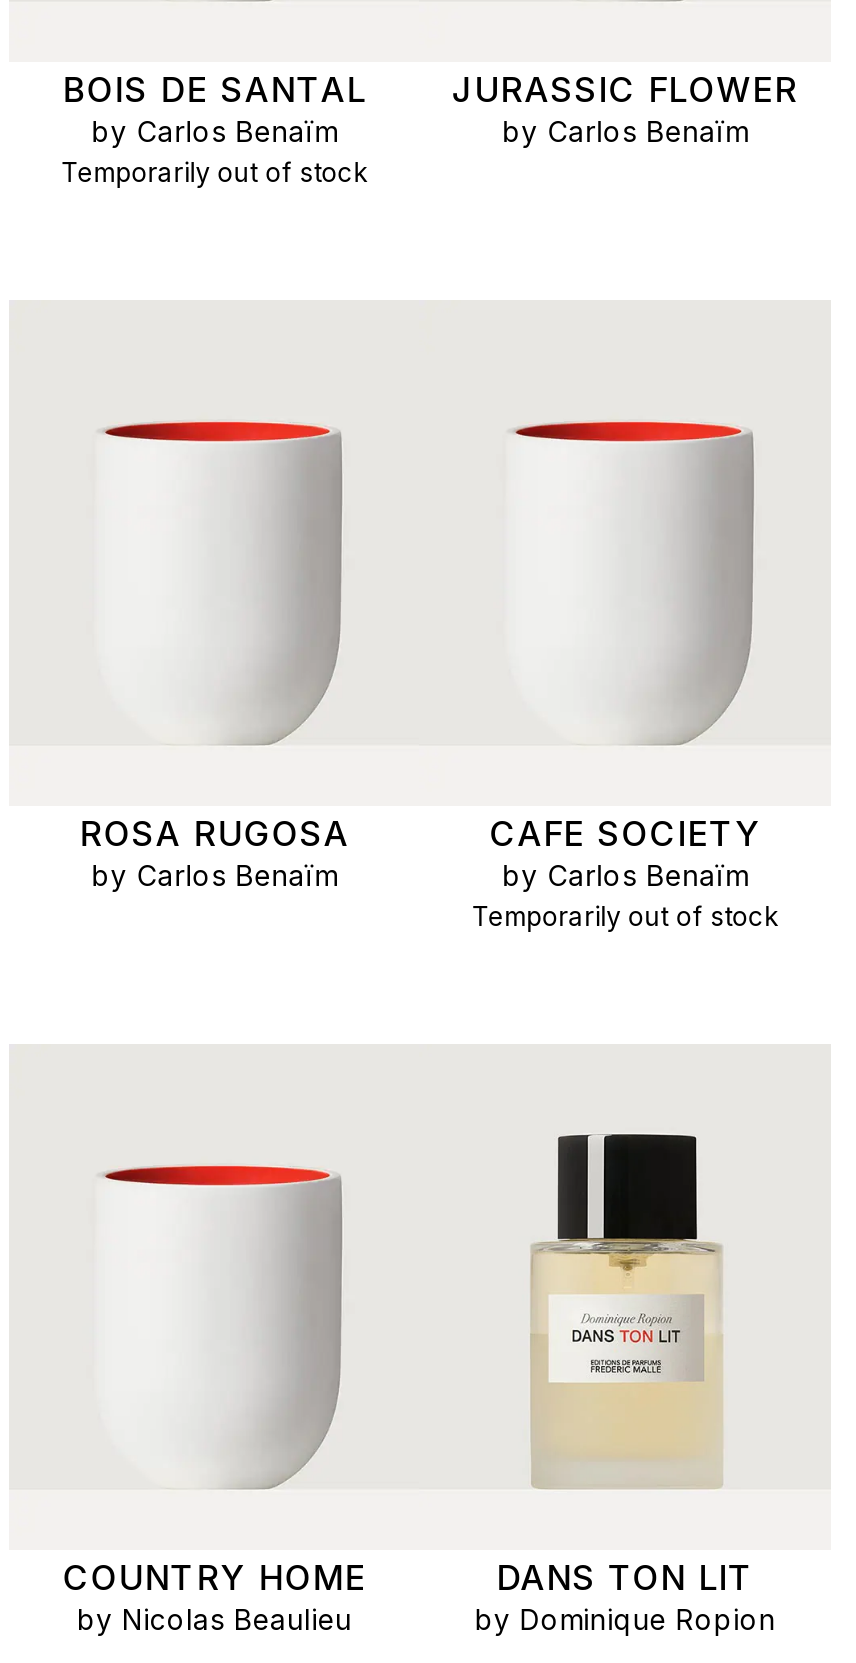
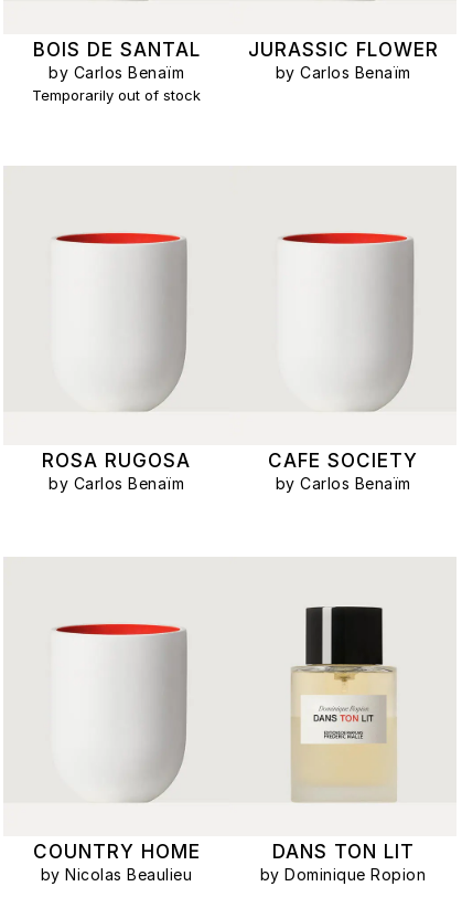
[472,899,778,931] Temporarily out of stock -> none

